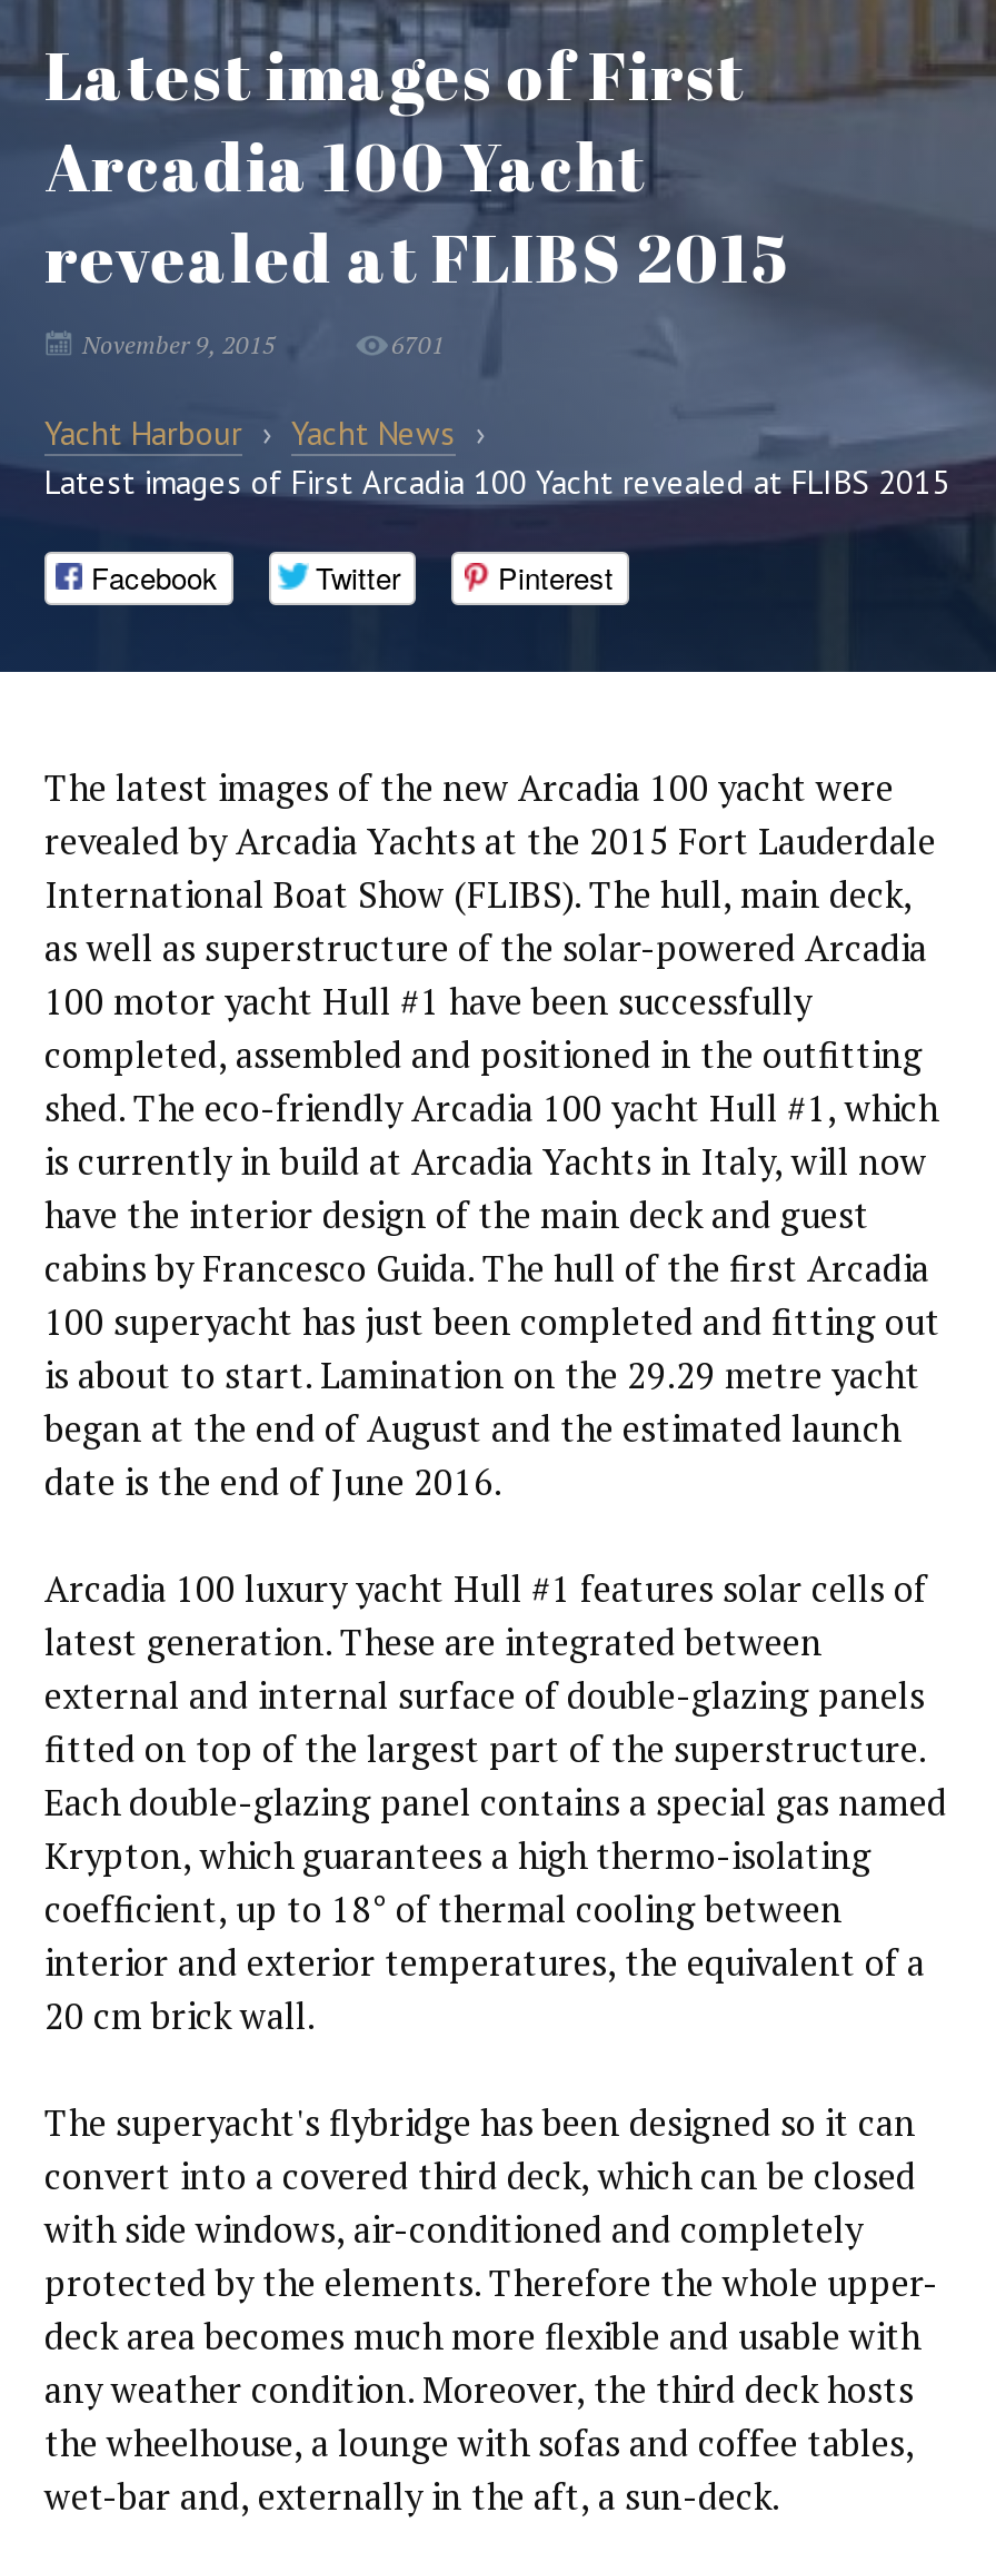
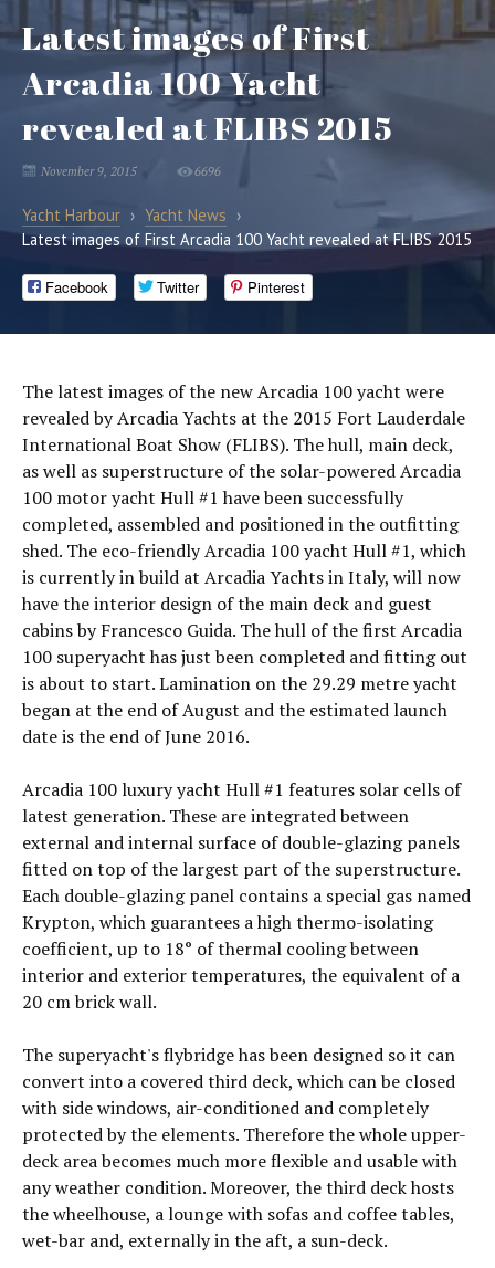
[391,329,445,360] 6701 -> [194,164,221,179] 6696

